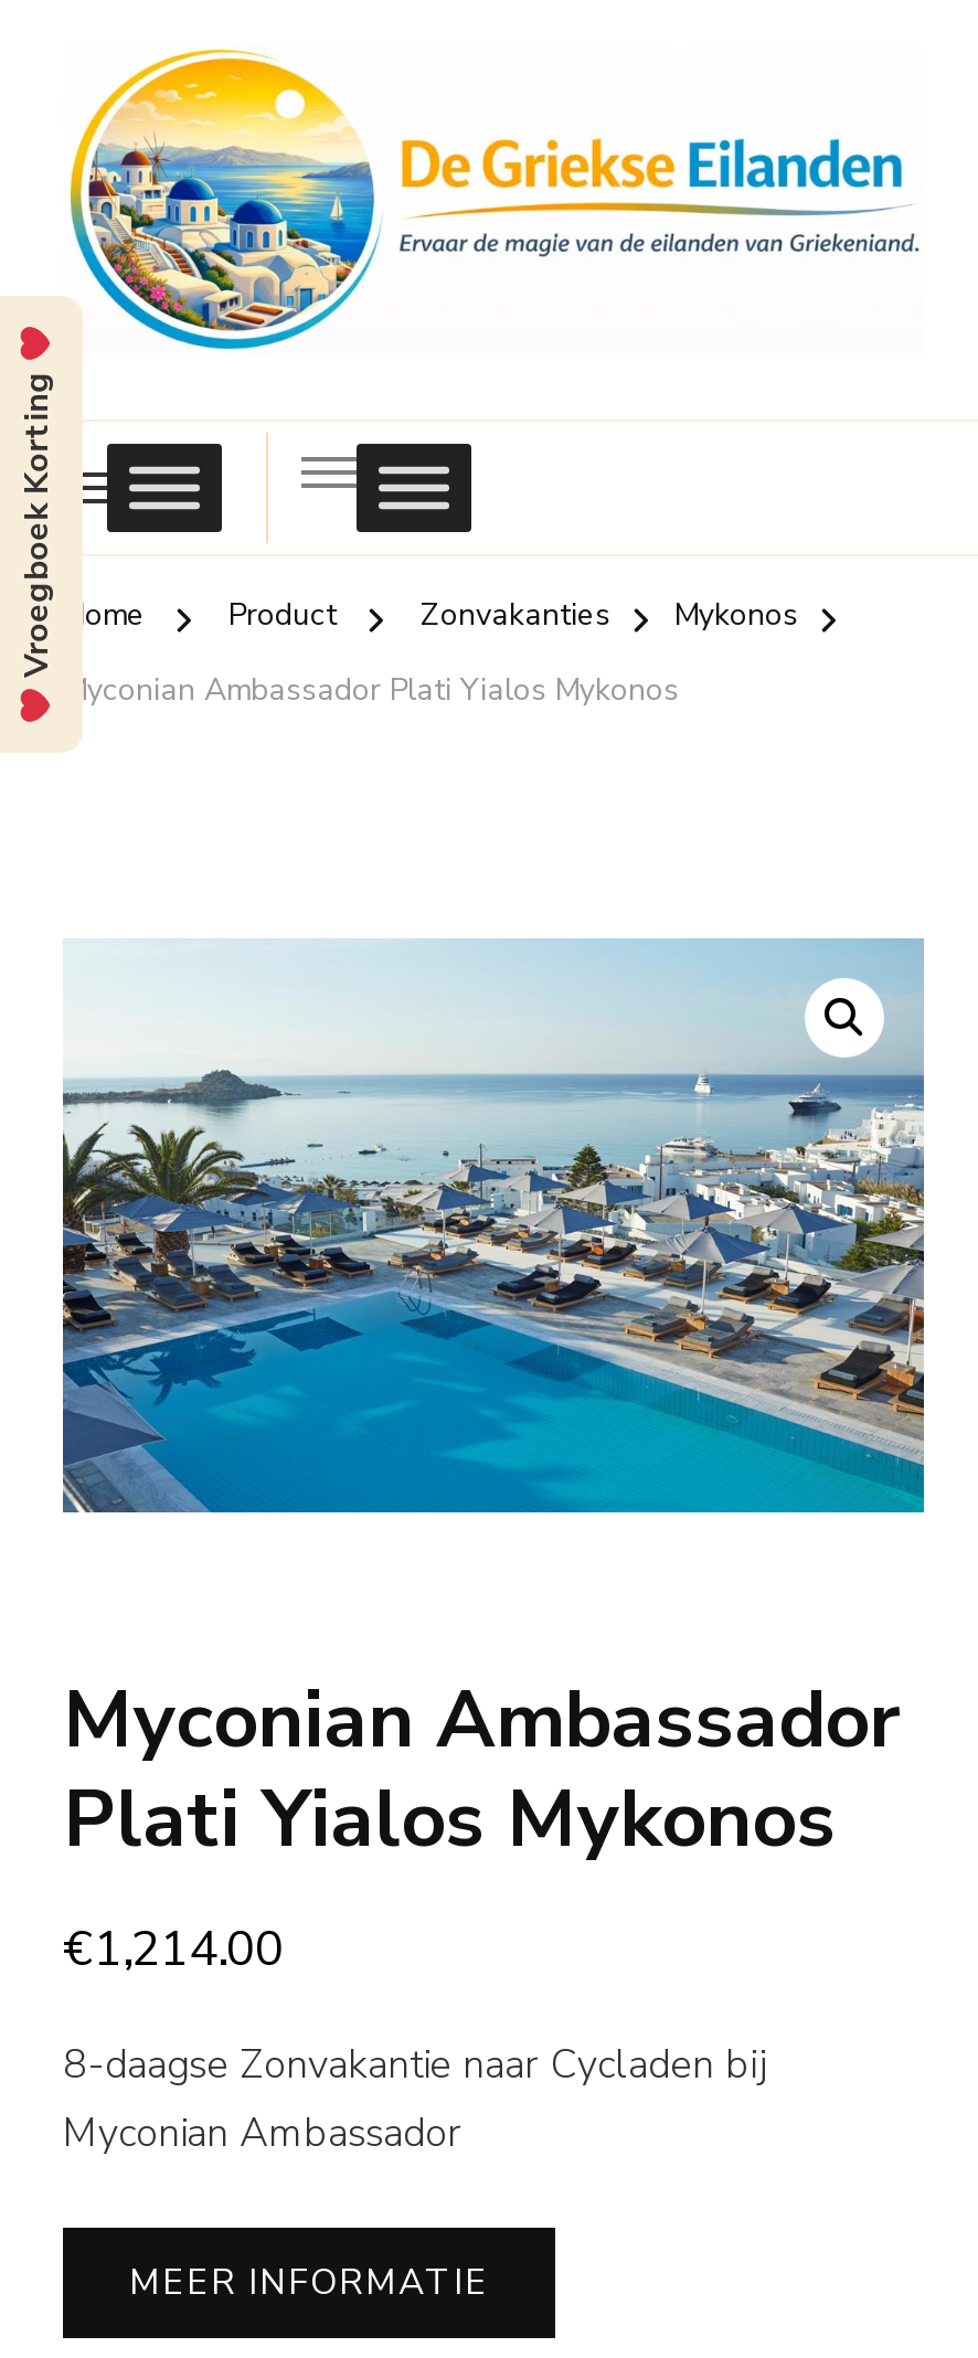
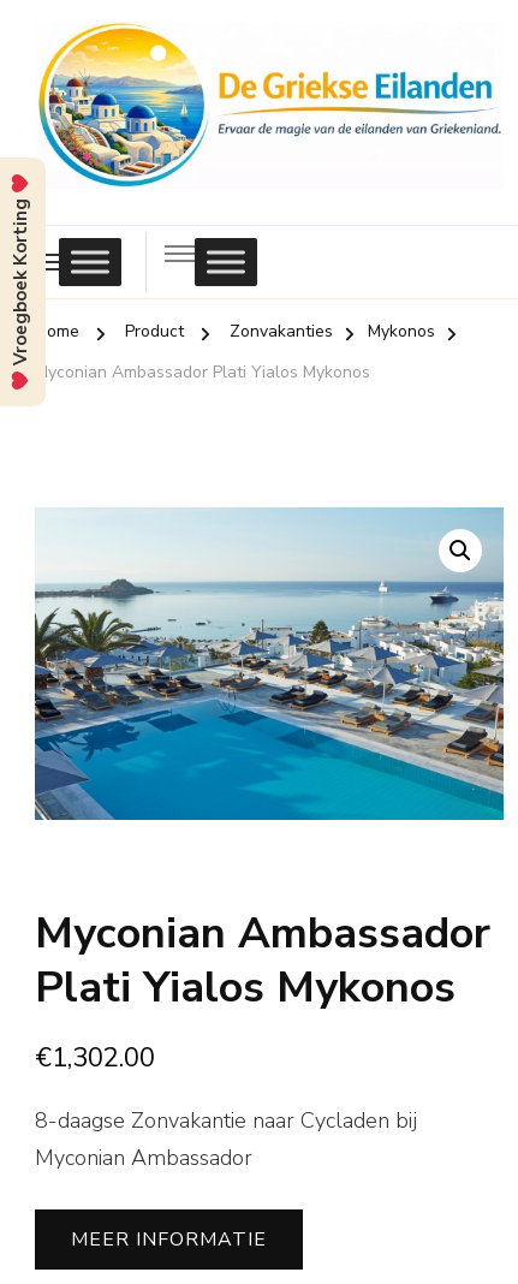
[63,1916,284,1982] €1,214.00 -> [35,1040,155,1076] €1,302.00

